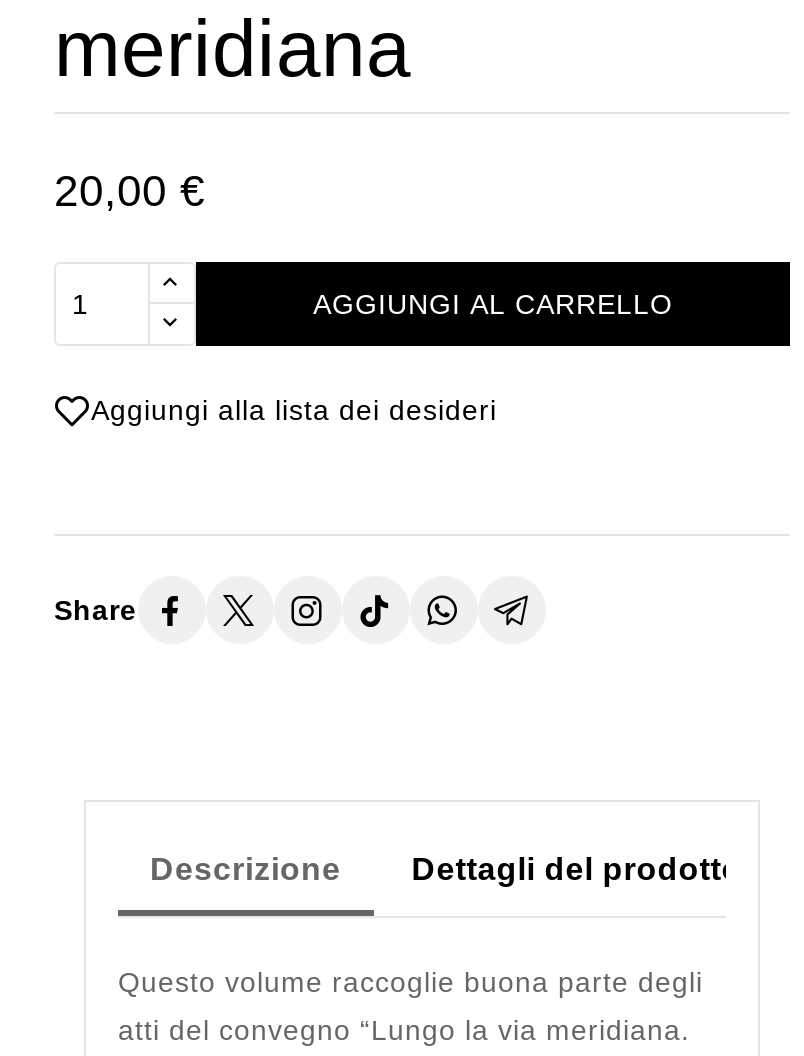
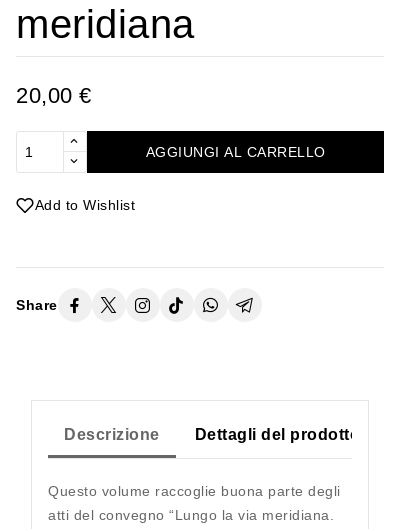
[91,395,497,427] Aggiungi alla lista dei desideri -> [34,197,135,213] Add to Wishlist

